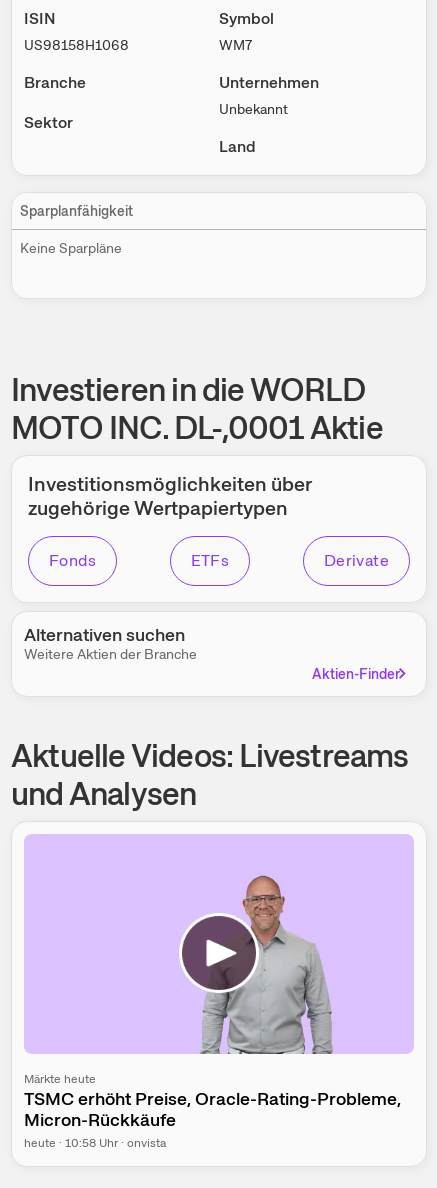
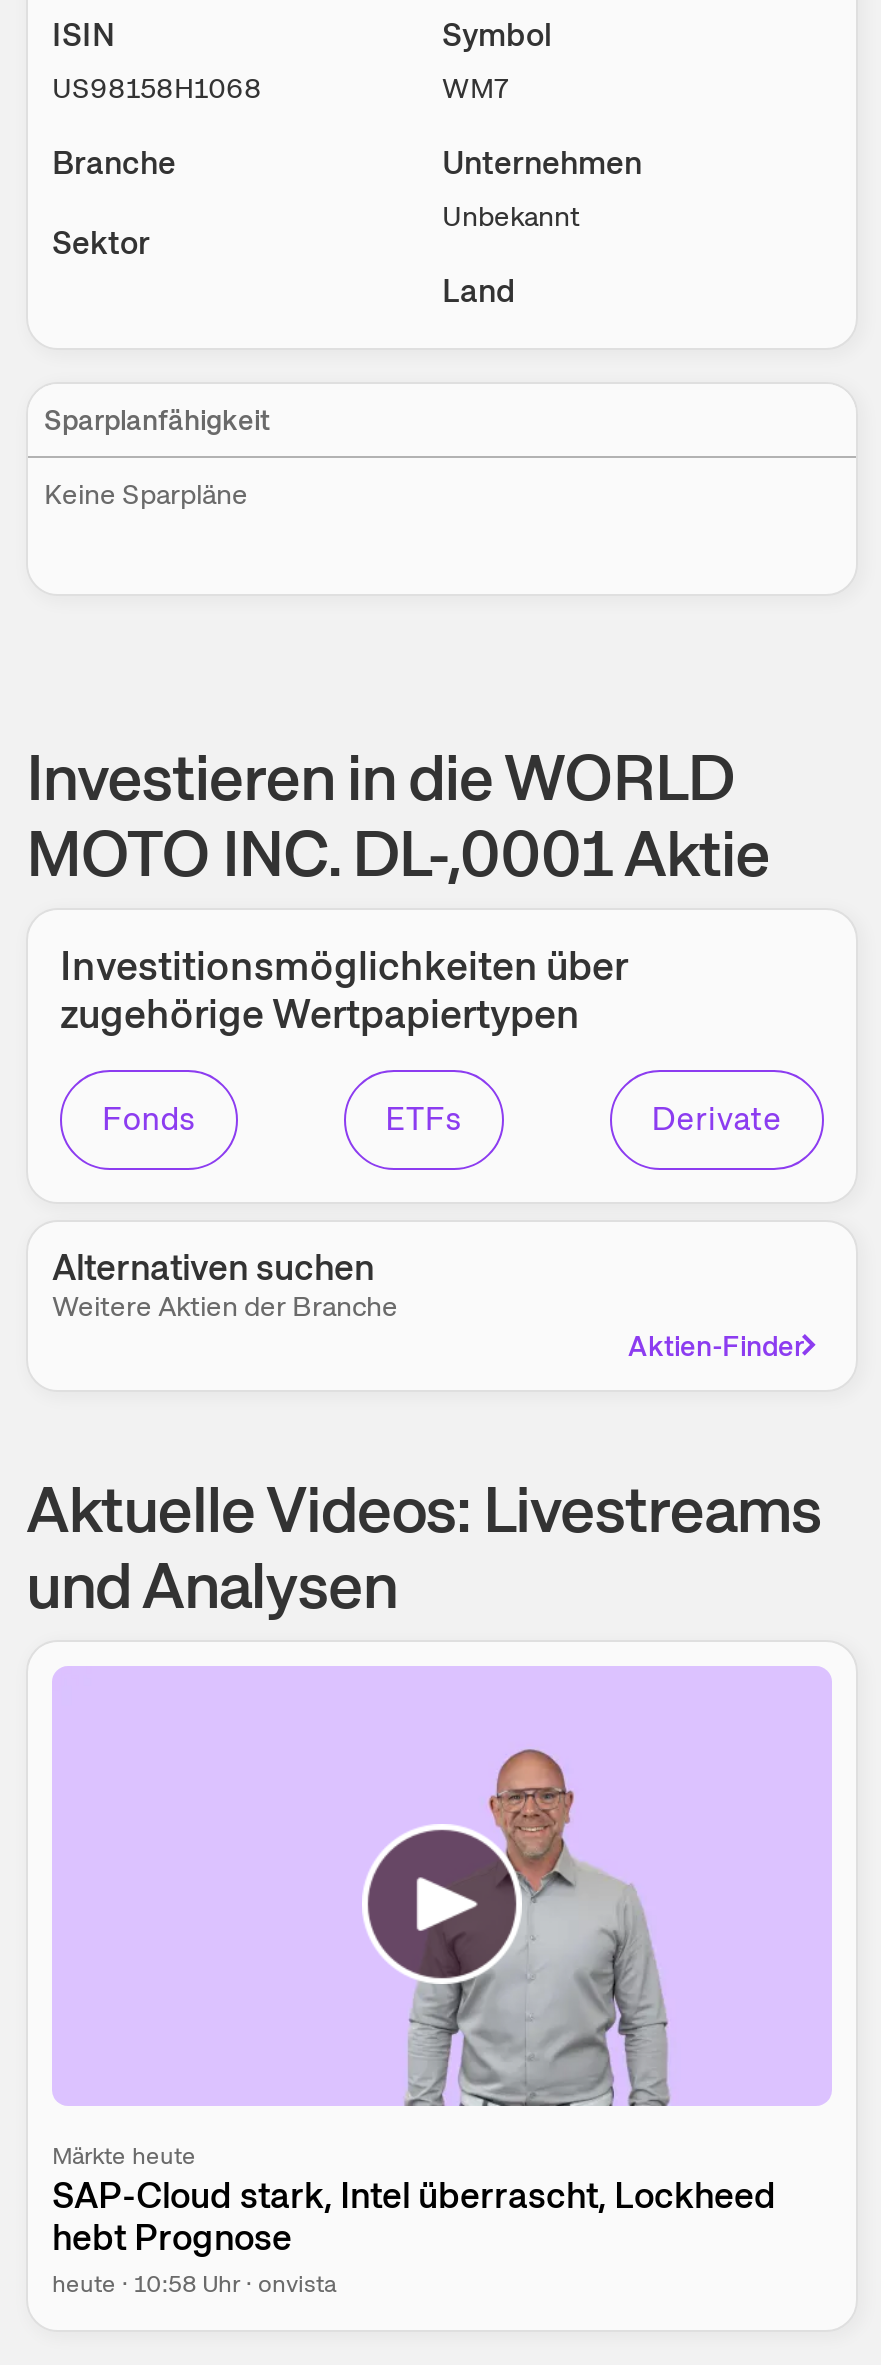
[24,1087,401,1131] TSMC erhöht Preise, Oracle-Rating-Probleme, | Micron-Rückkäufe -> [52,2171,776,2259] SAP-Cloud stark, Intel überrascht, Lockheed | hebt Prognose

